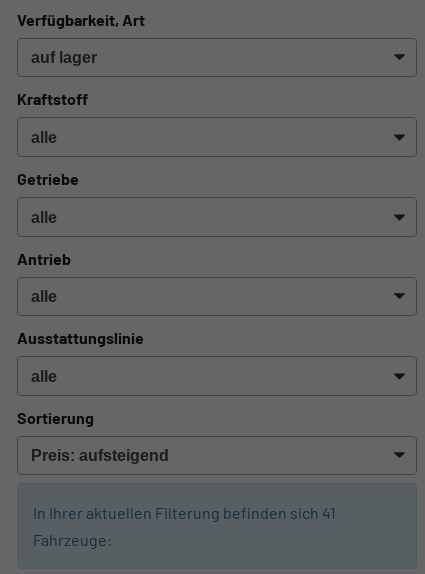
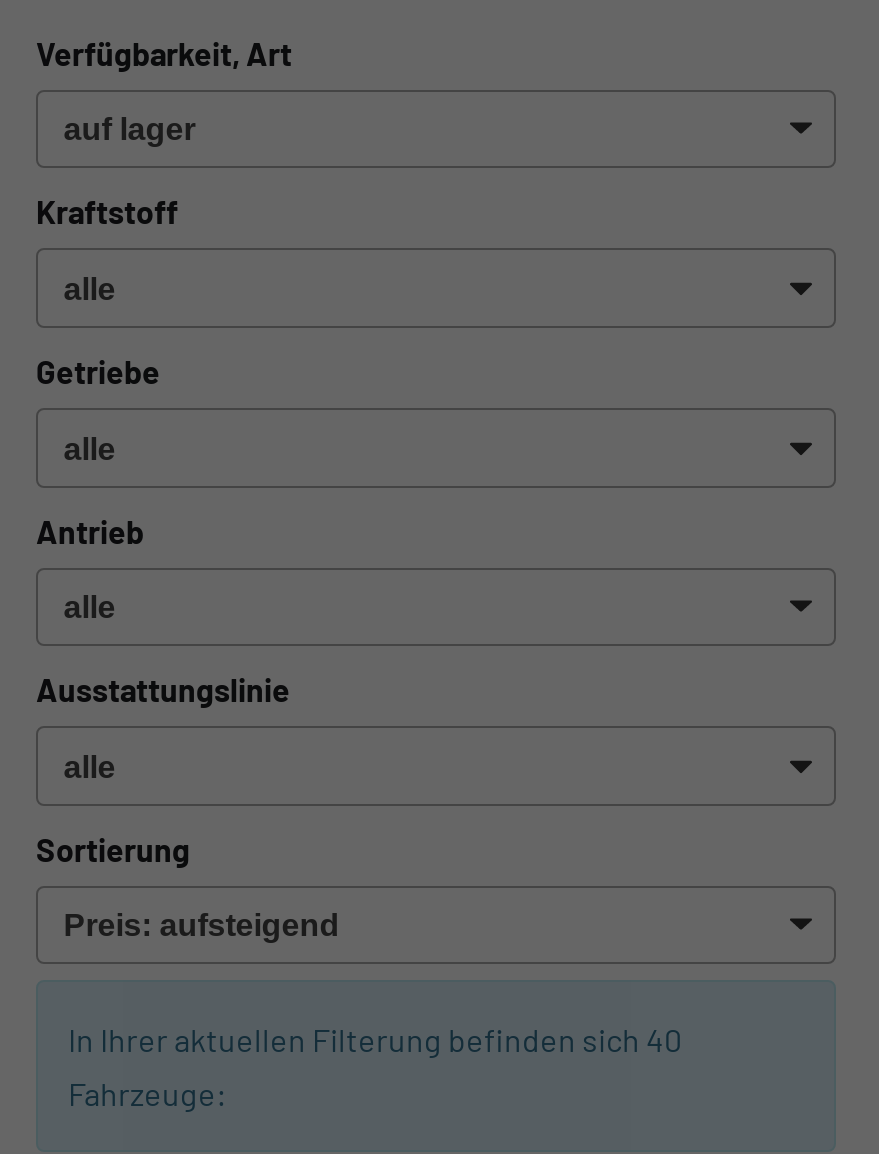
[33,503,336,522] In Ihrer aktuellen Filterung befinden sich 41 -> [68,1021,682,1059] In Ihrer aktuellen Filterung befinden sich 40

